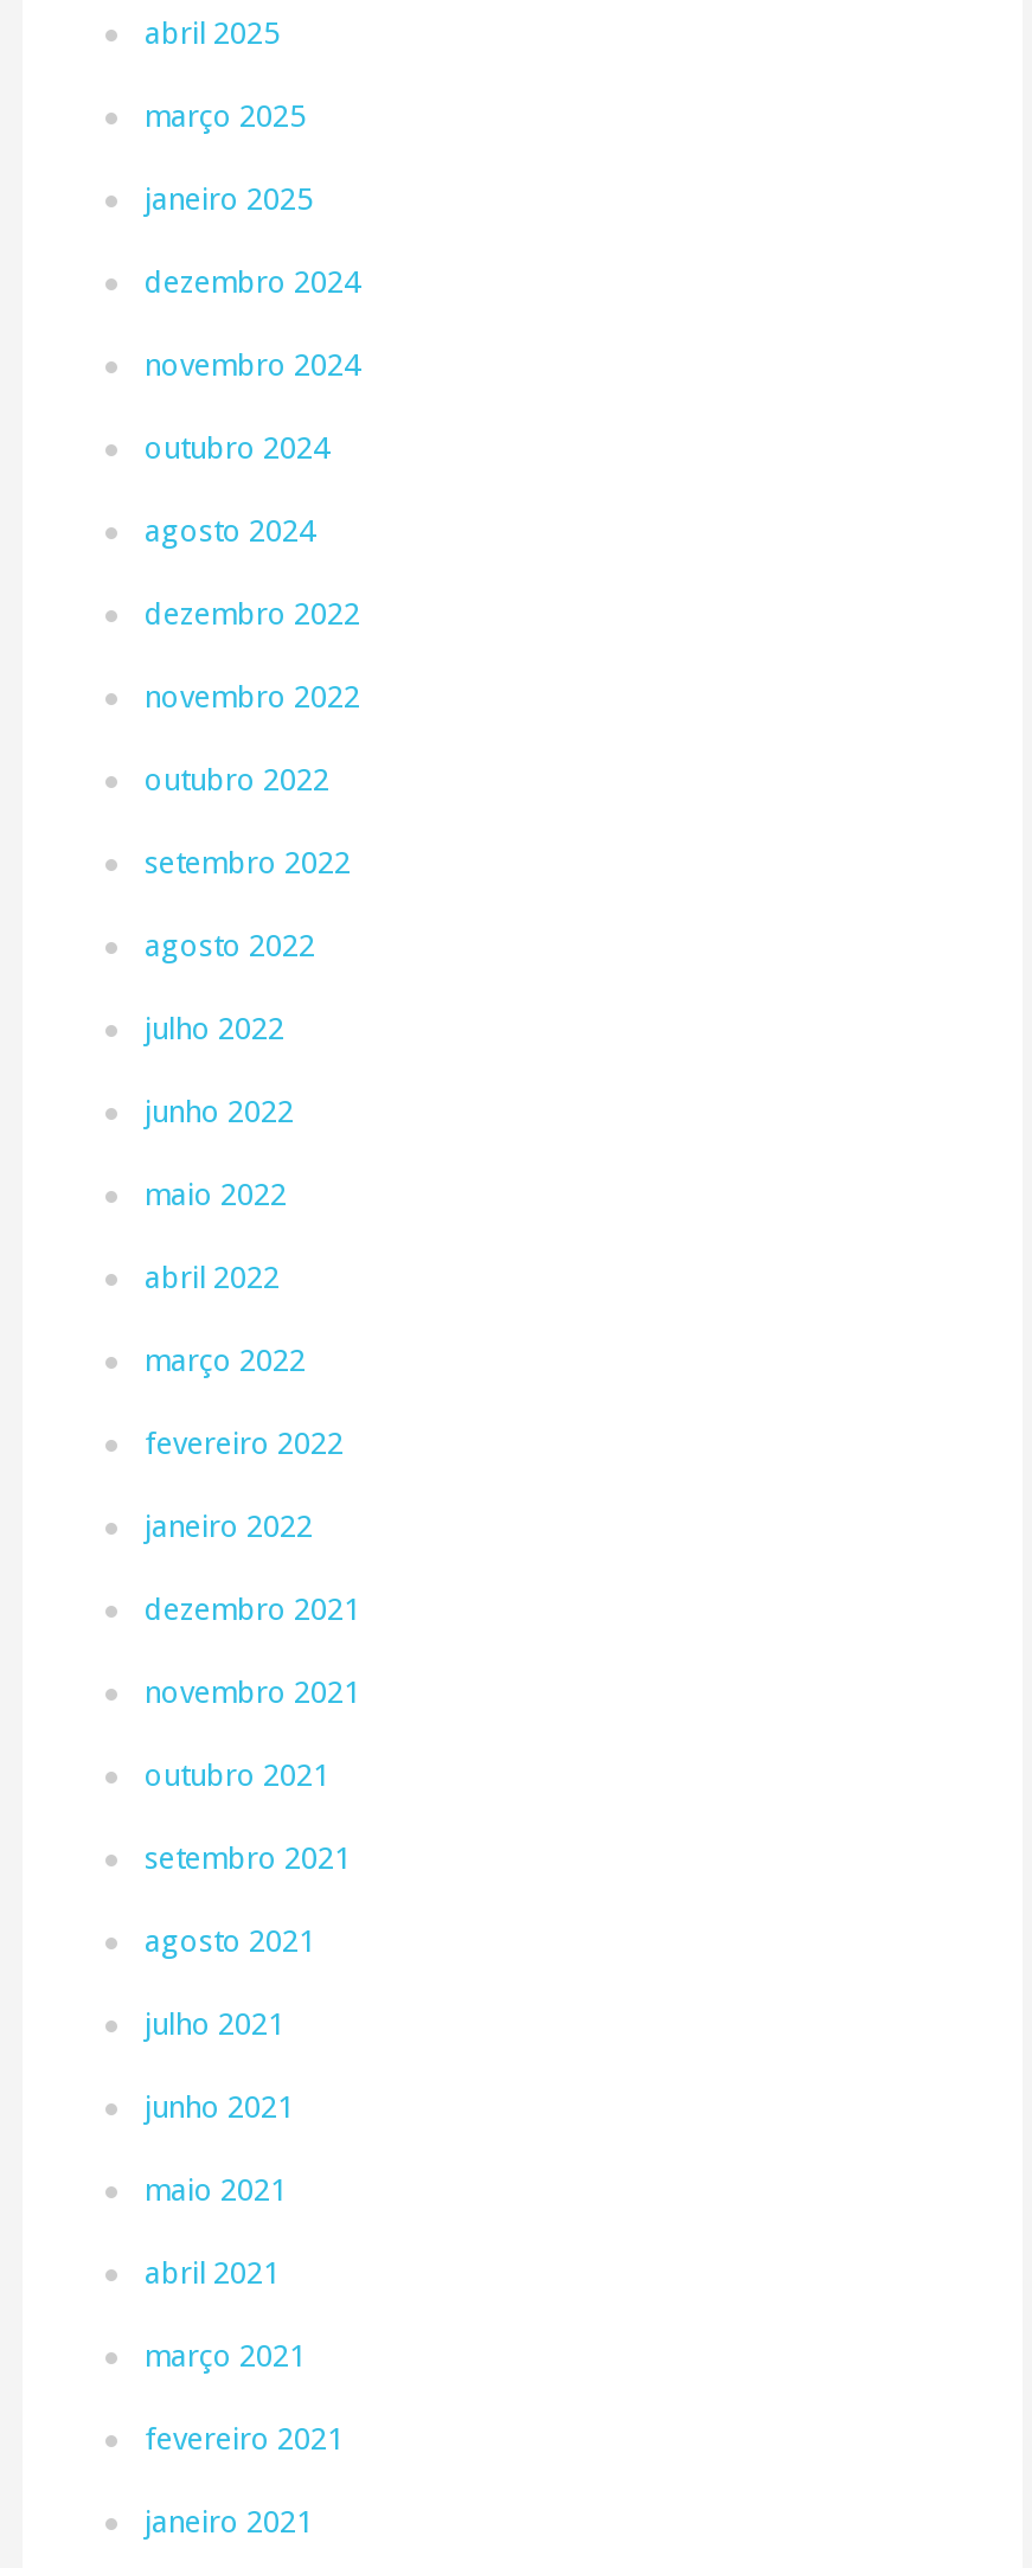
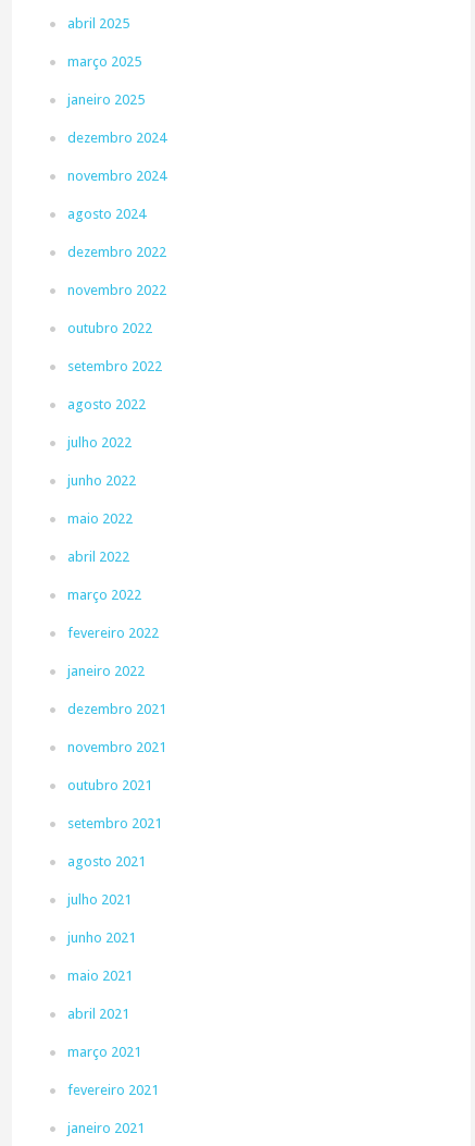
[144,430,329,466] outubro 2024 -> none

